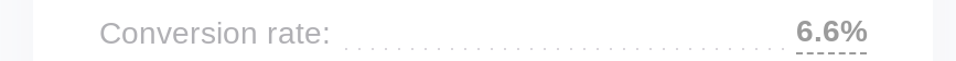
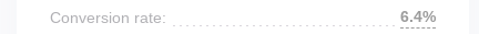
[796,13,867,48] 6.6% -> [400,8,436,25] 6.4%

